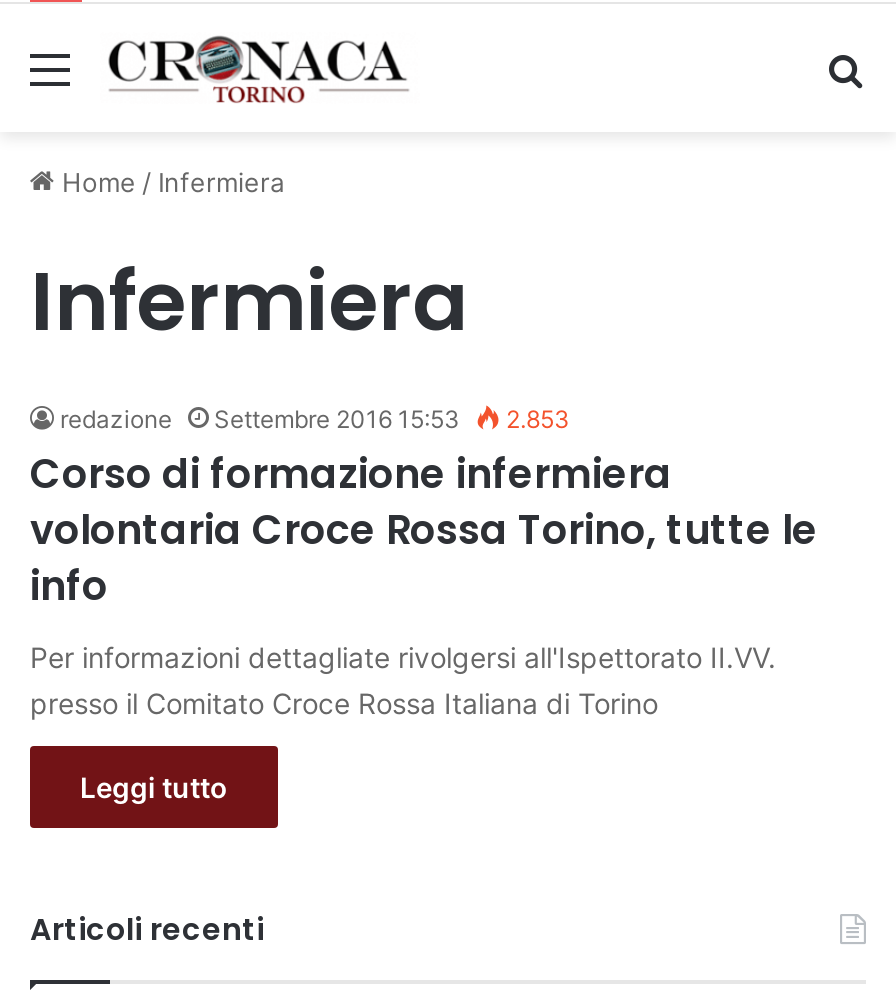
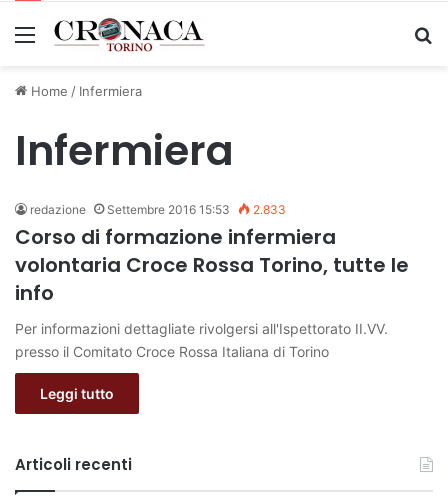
[60,404,570,434] redazione Settembre 2016 15:53 2.853 -> [30,202,286,217] redazione Settembre 2016 15:53 2.833

